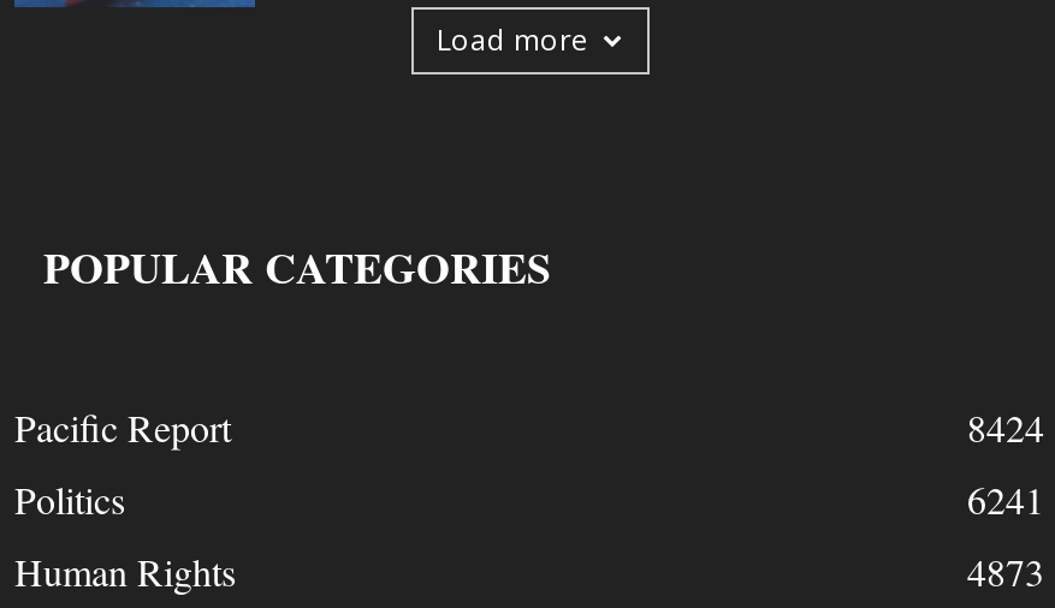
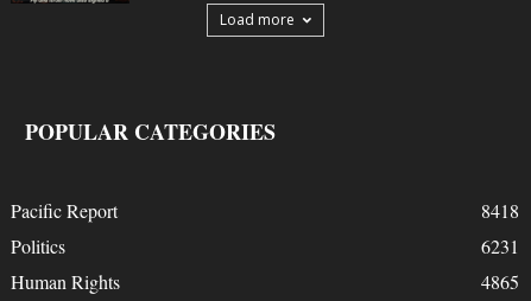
[967,402,1044,453] 8424 -> [481,198,519,223] 8418
[967,474,1044,525] 6241 -> [481,234,519,259] 6231
[967,546,1044,597] 4873 -> [481,269,519,294] 4865

